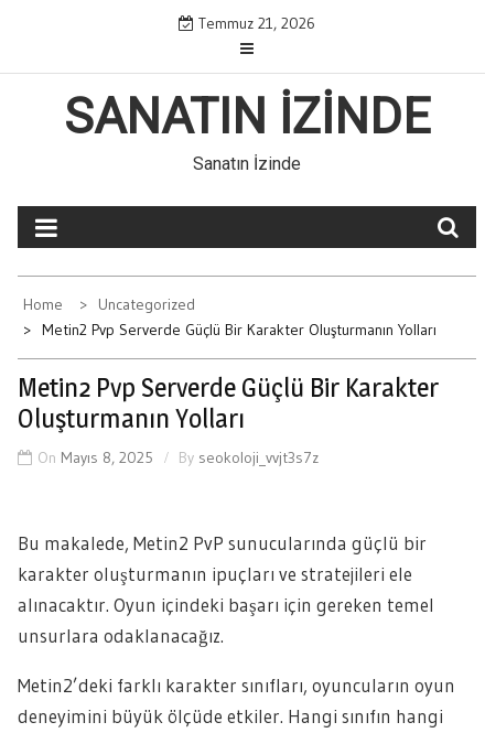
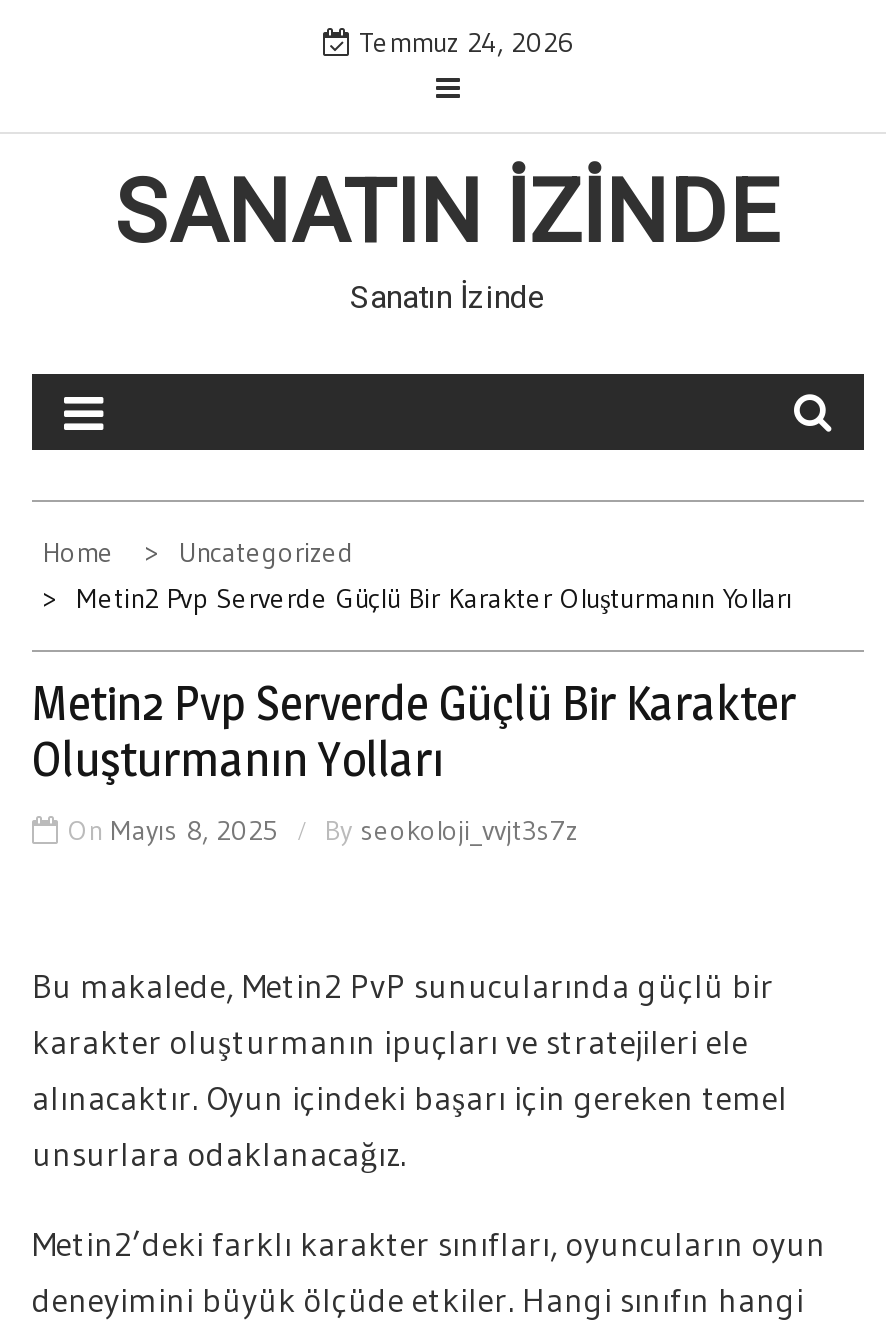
[194,13,315,33] Temmuz 21, 2026 -> [351,24,573,60] Temmuz 24, 2026

